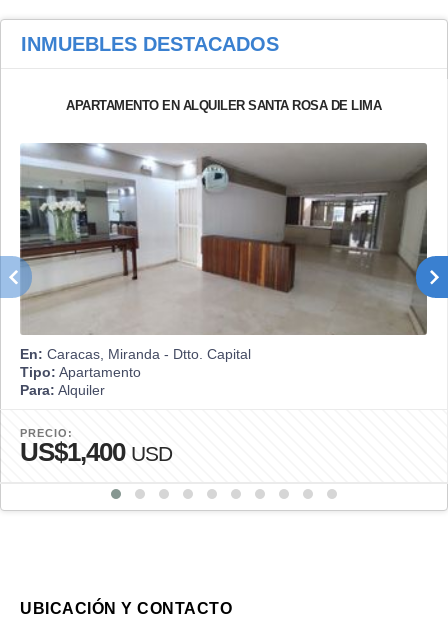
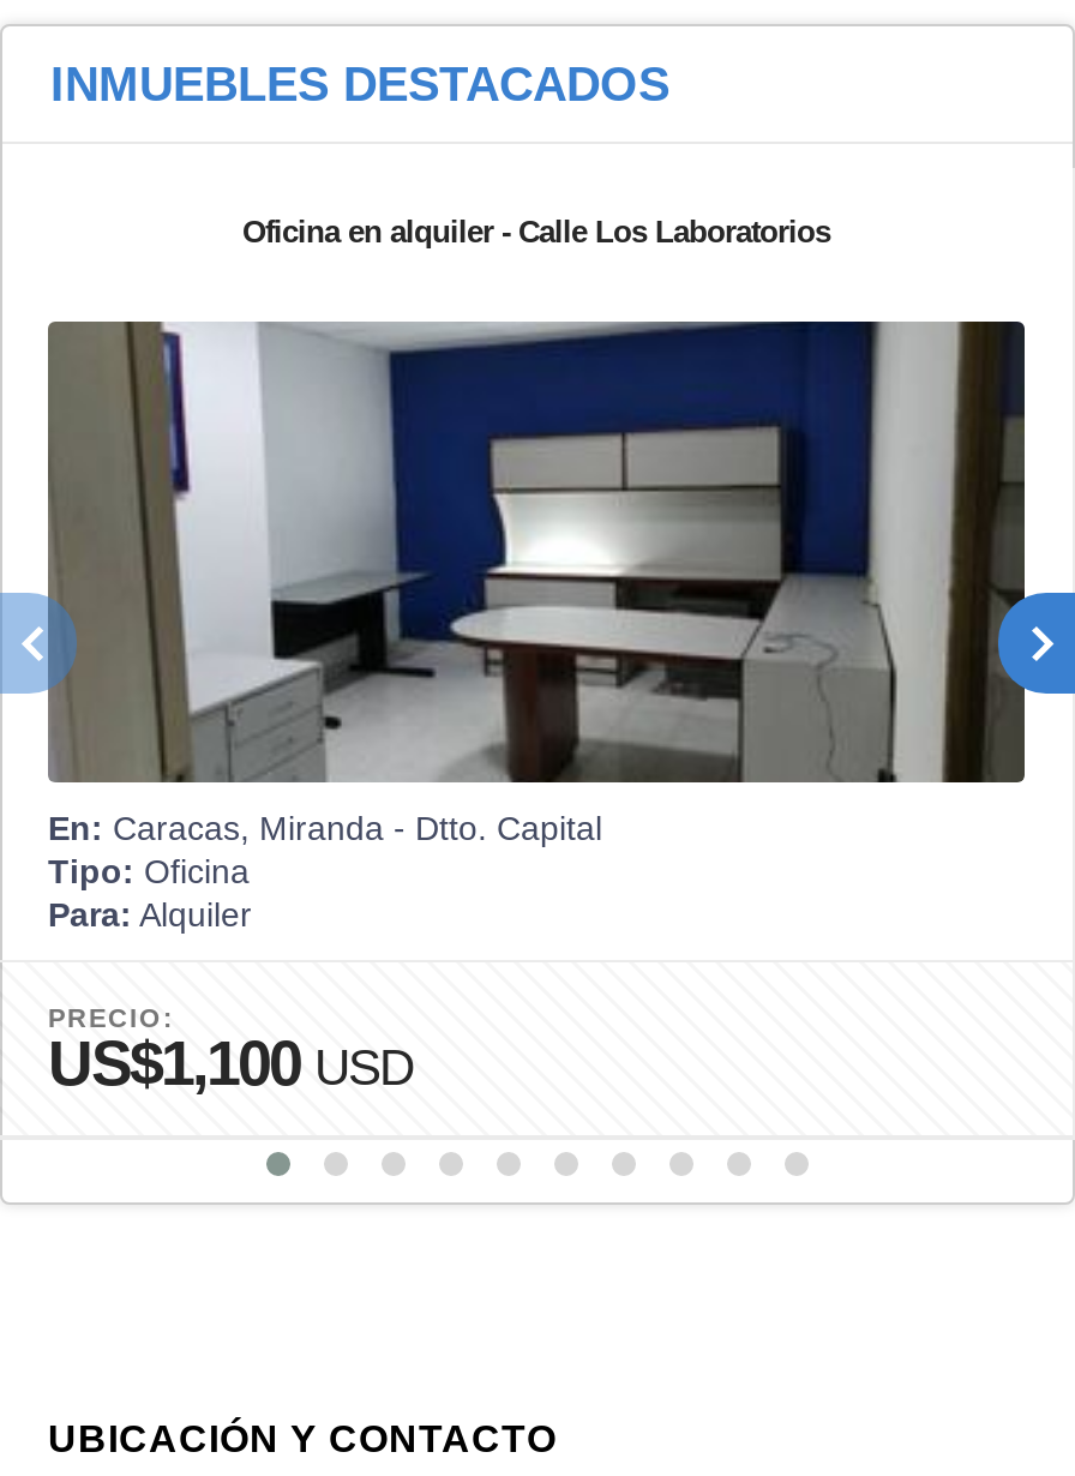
[66,98,381,113] APARTAMENTO EN ALQUILER SANTA ROSA DE LIMA -> [242,213,830,249] Oficina en alquiler - Calle Los Laboratorios
[20,142,428,380] [image] | Tipo: Apartamento -> [46,319,1025,890] [image] | Tipo: Oficina
[20,437,172,467] US$1,400 USD -> [48,1027,413,1099] US$1,100 USD

